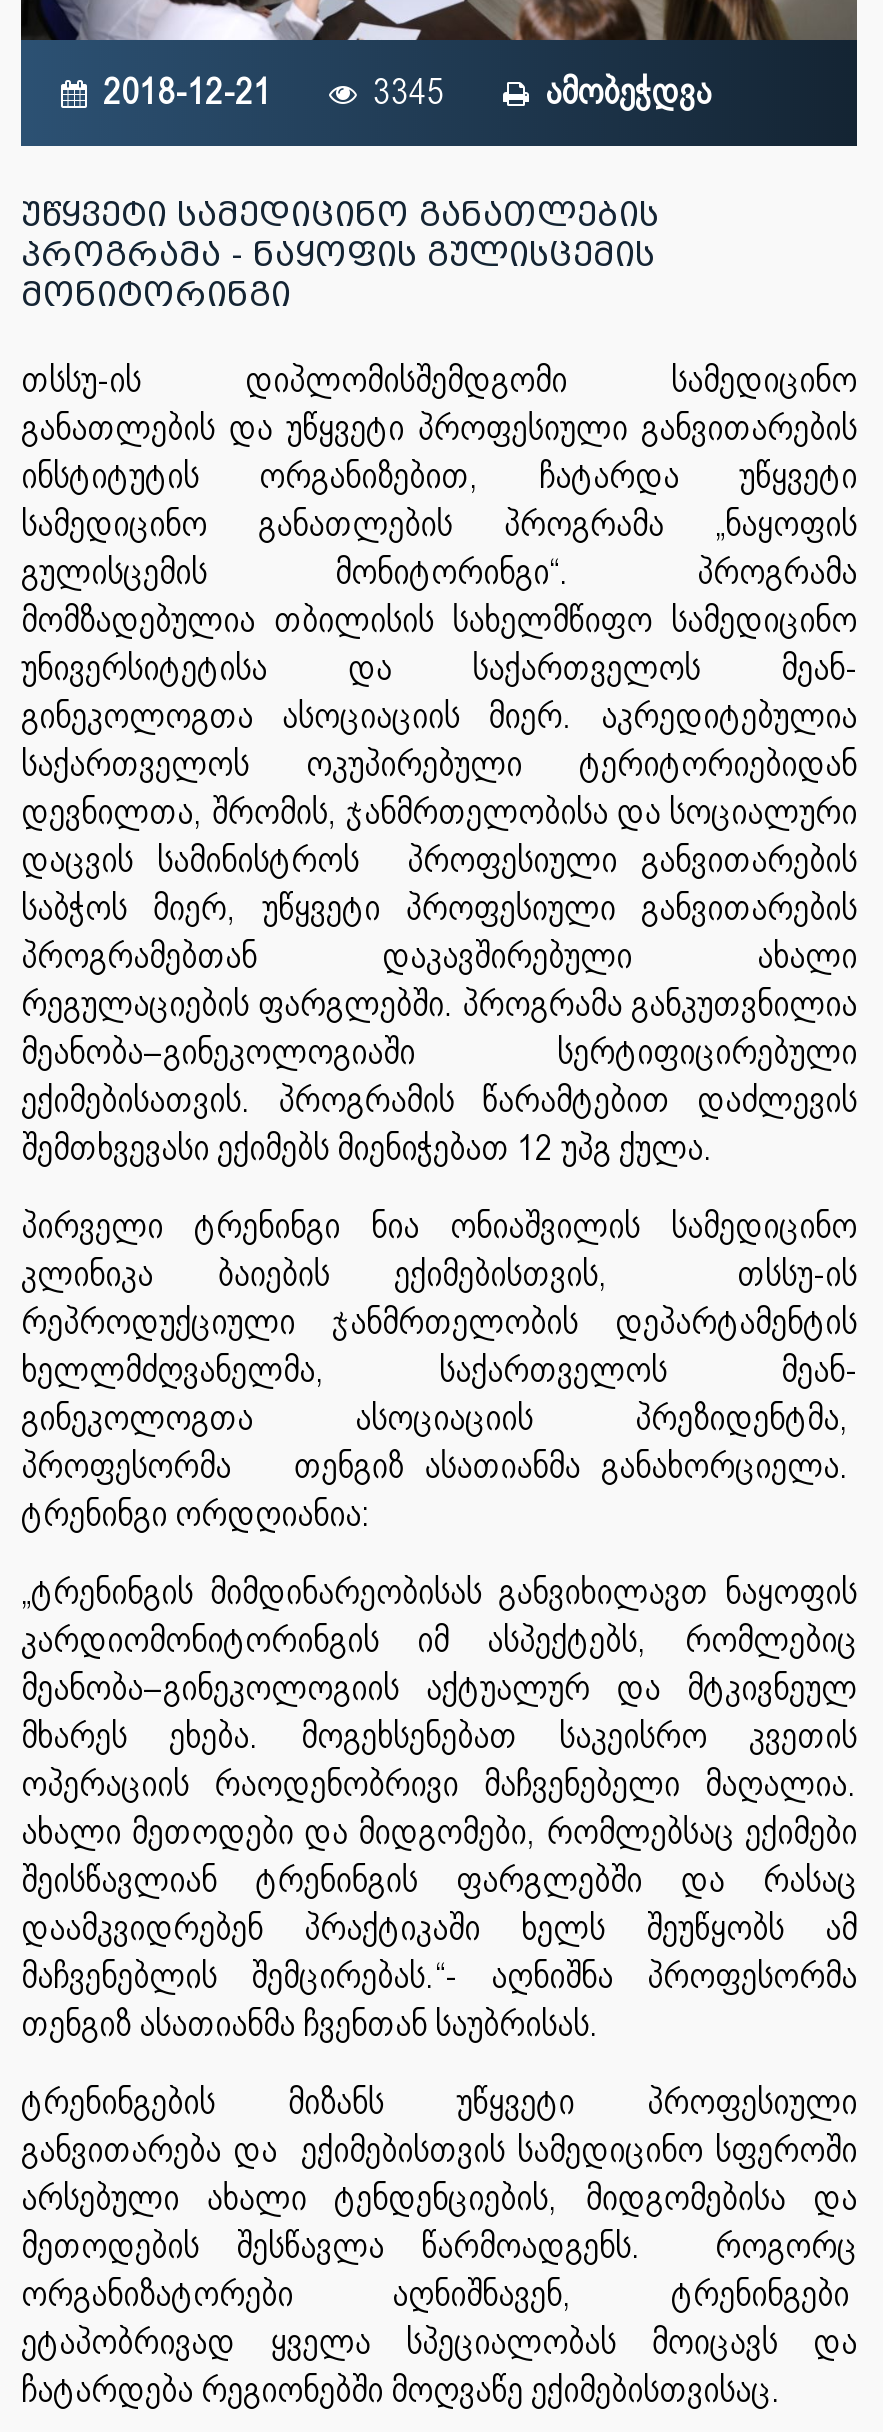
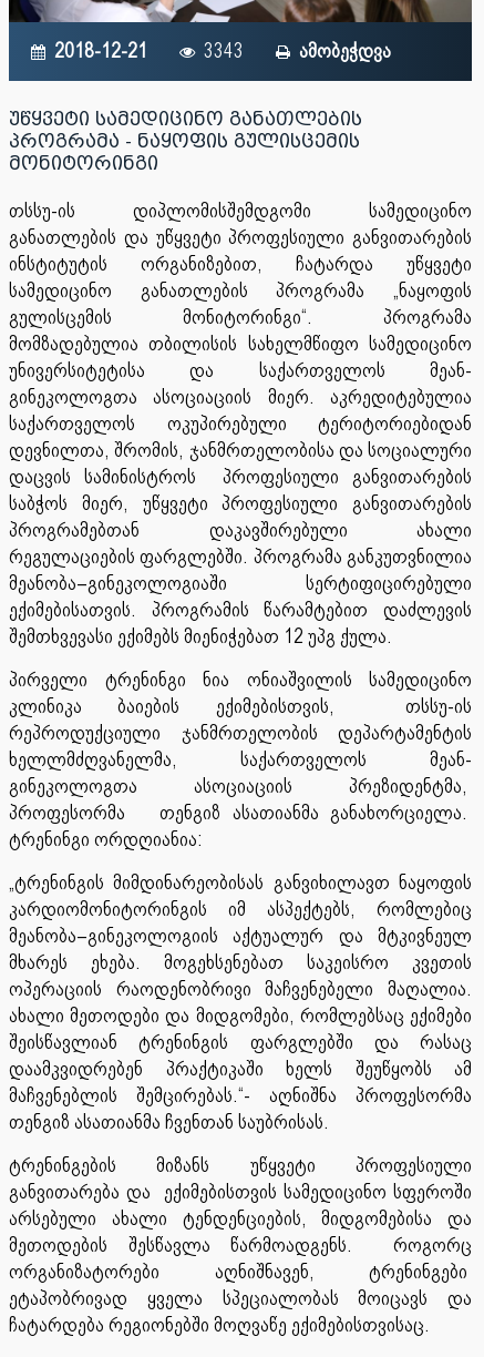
[373,71,445,113] 3345 -> [204,39,244,63] 3343

